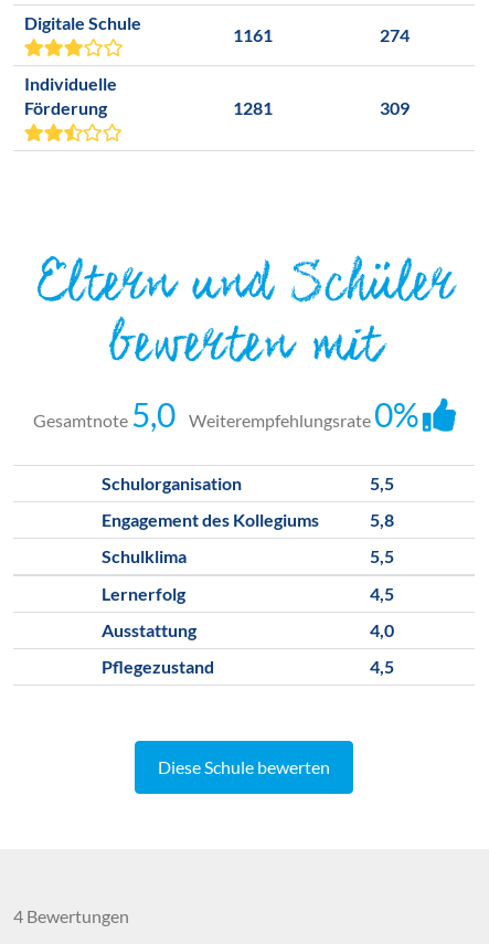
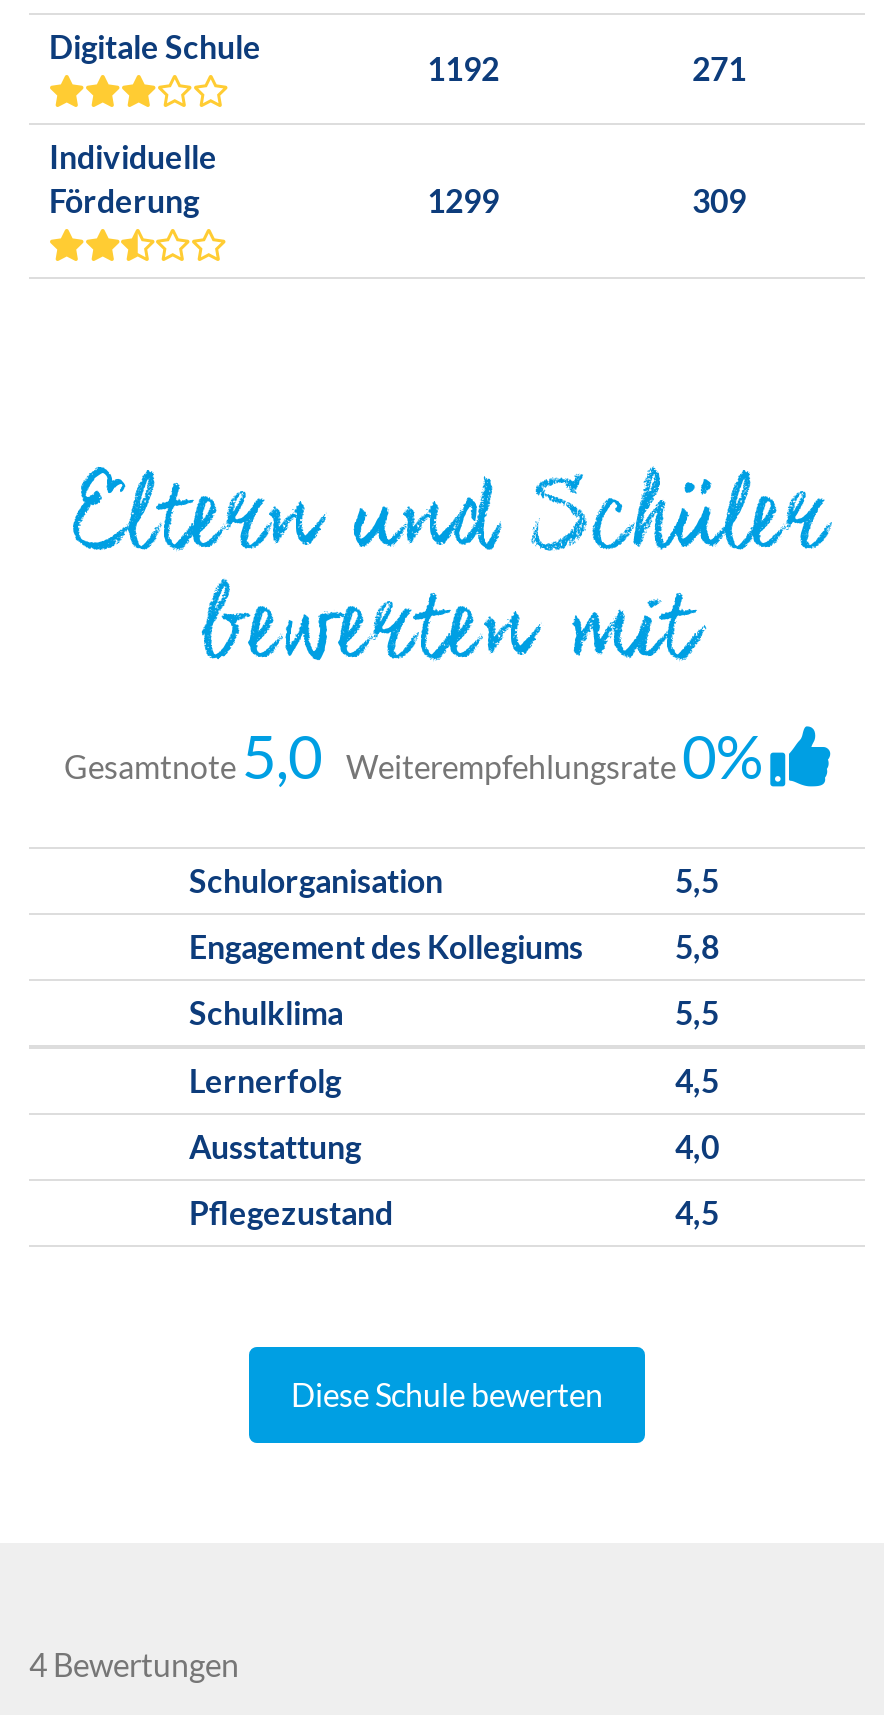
[233,24,273,45] 1161 -> [427,49,499,87] 1192
[379,24,409,45] 274 -> [692,49,746,87] 271
[233,97,273,118] 1281 -> [427,181,499,219] 1299

